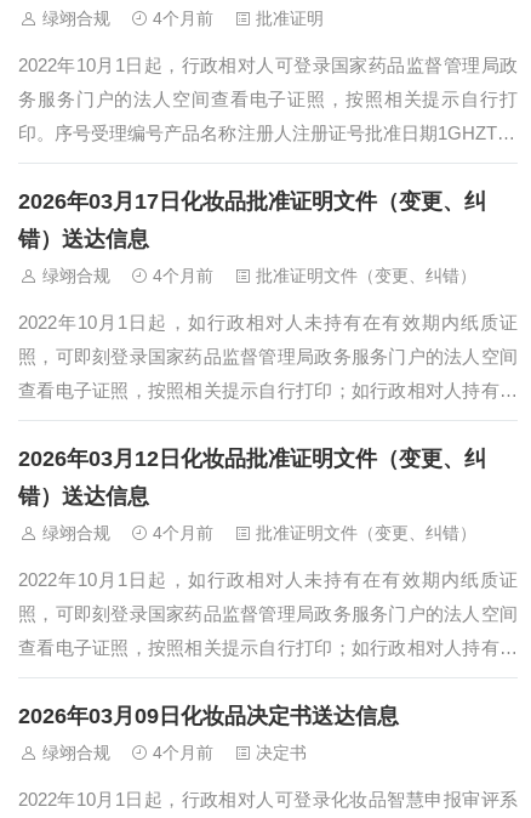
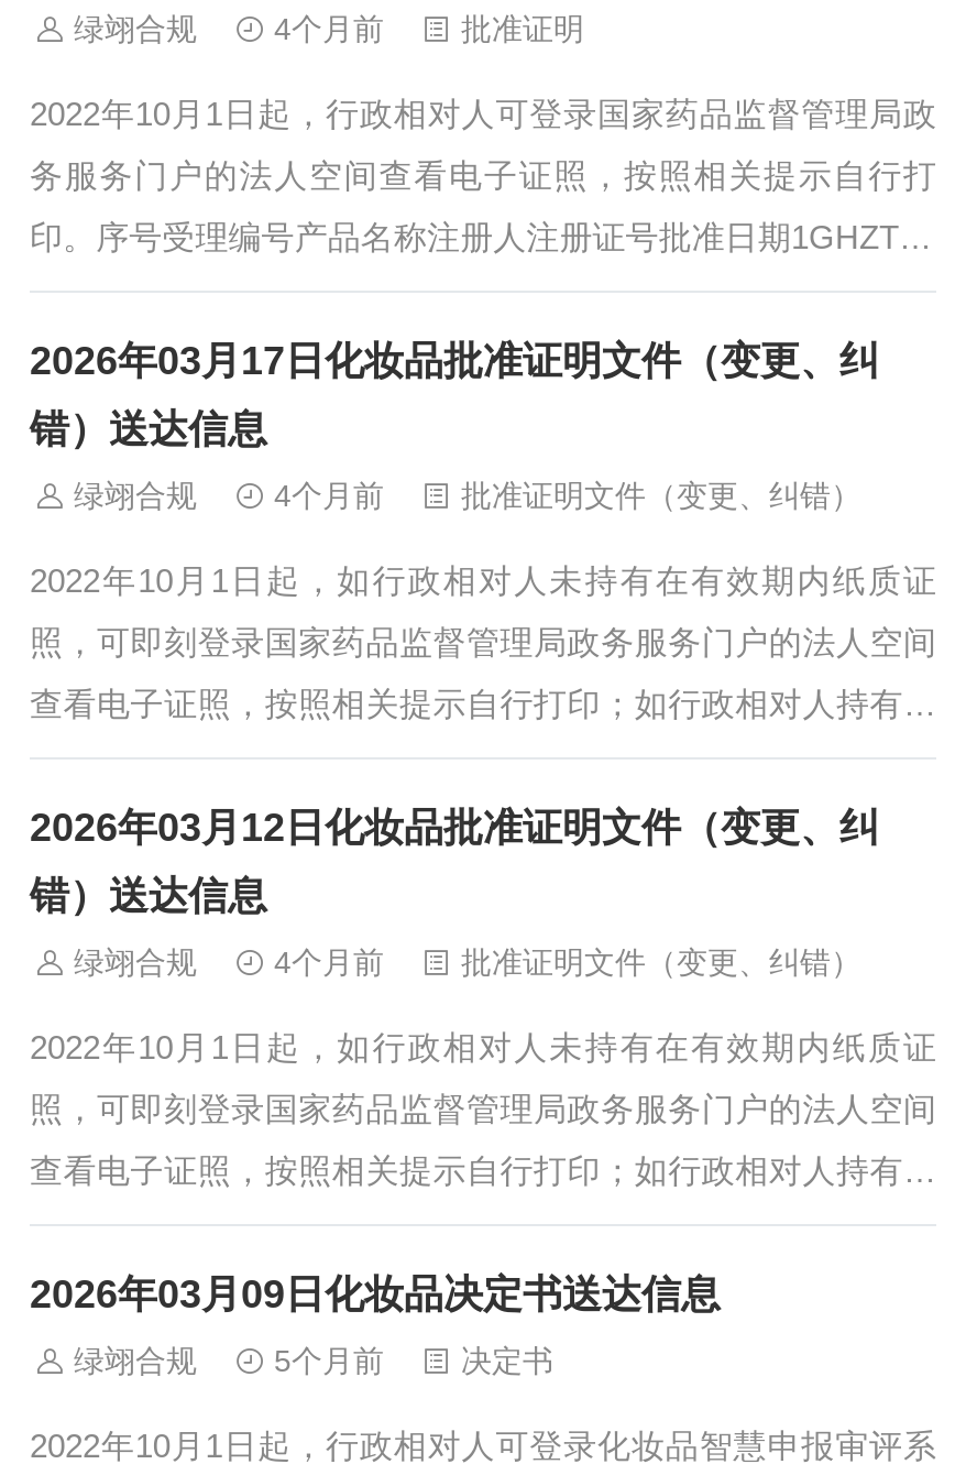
[153,743,213,762] 4个月前 -> [274,1343,384,1378] 5个月前

